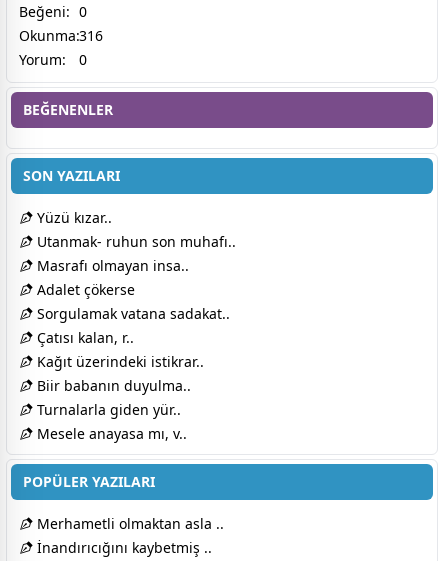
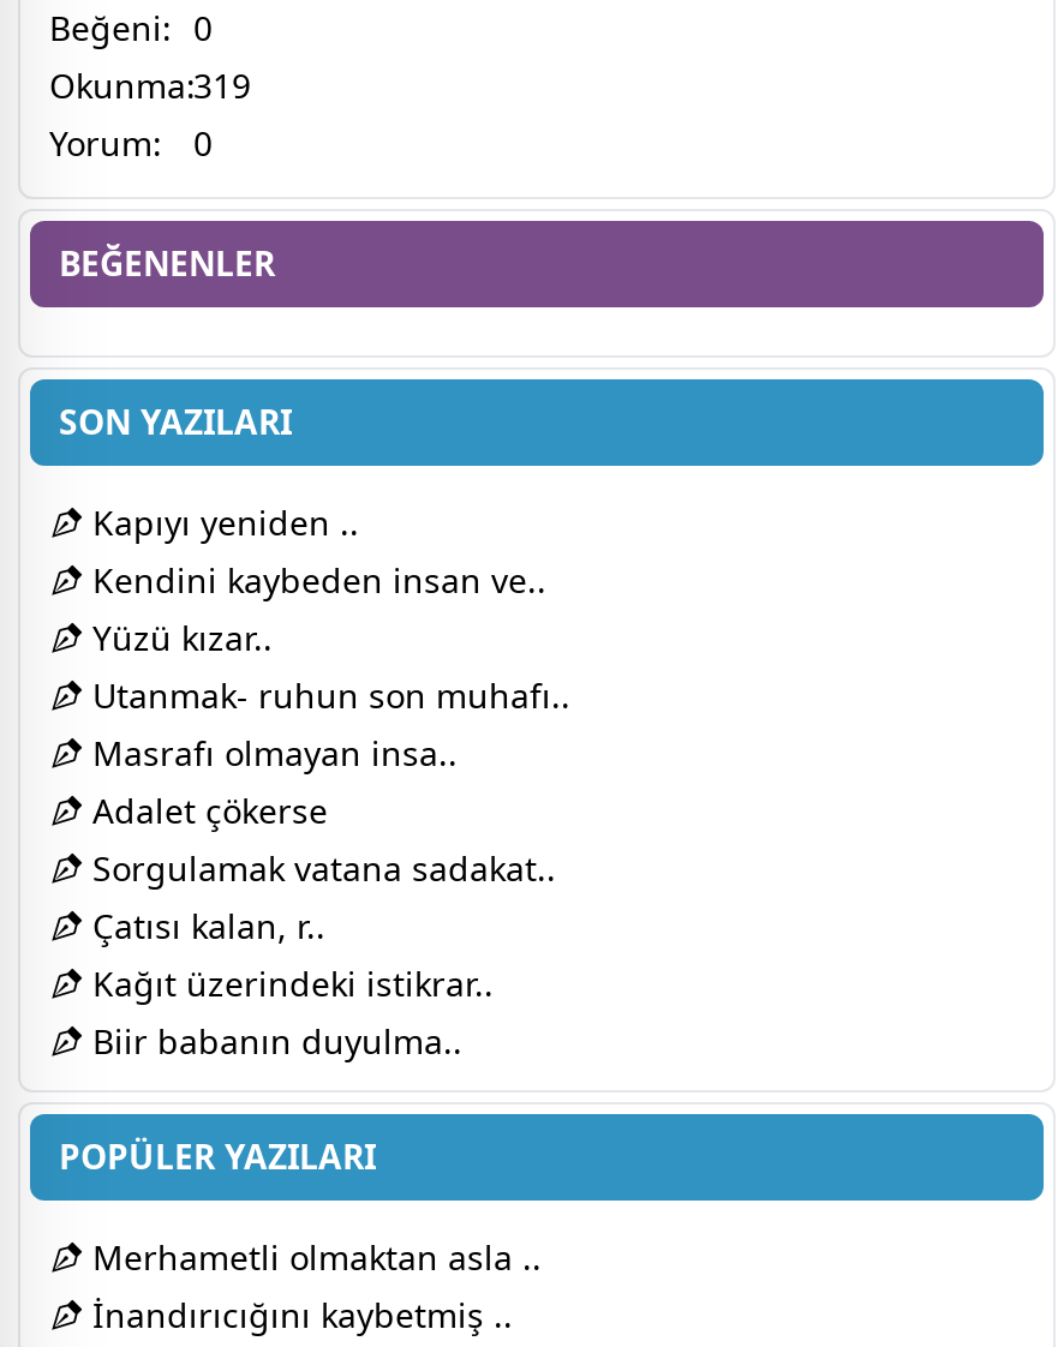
[19,26,103,45] Okunma:316 -> [49,64,251,109] Okunma:319
none -> [83,501,546,604] Kapıyı yeniden .. | Kendini kaybeden insan ve..
moved [33,208,236,395] -> [83,616,570,1065]: Yüzü kızar.. | Utanmak- ruhun son muhafı.. | Masrafı olmayan insa.. | Adalet çökerse | Sorgulamak vatana sadakat.. | Çatısı kalan, r.. | Kağıt üzerindeki istikrar.. | Biir babanın duyulma..
[33,400,187,443] Turnalarla giden yür.. | Mesele anayasa mı, v.. -> none

